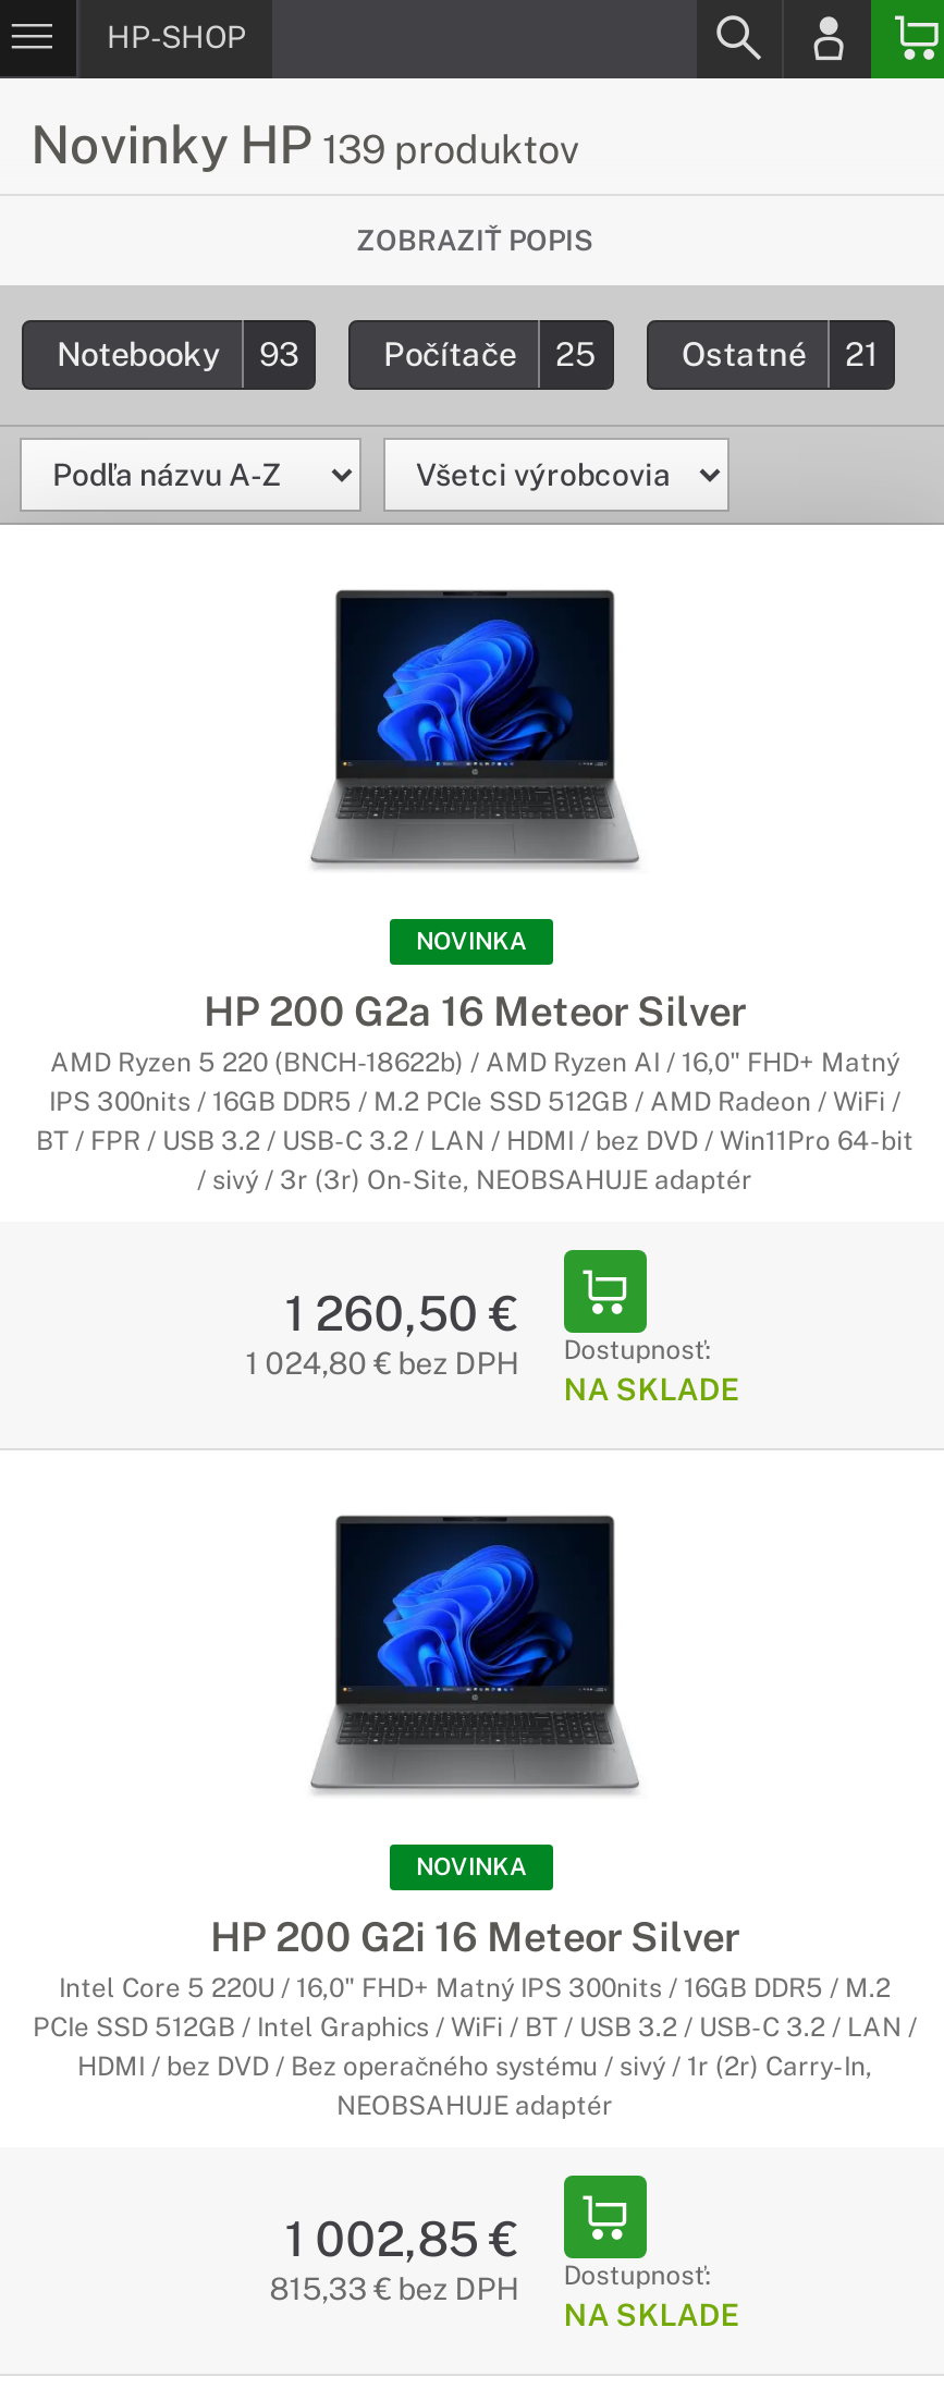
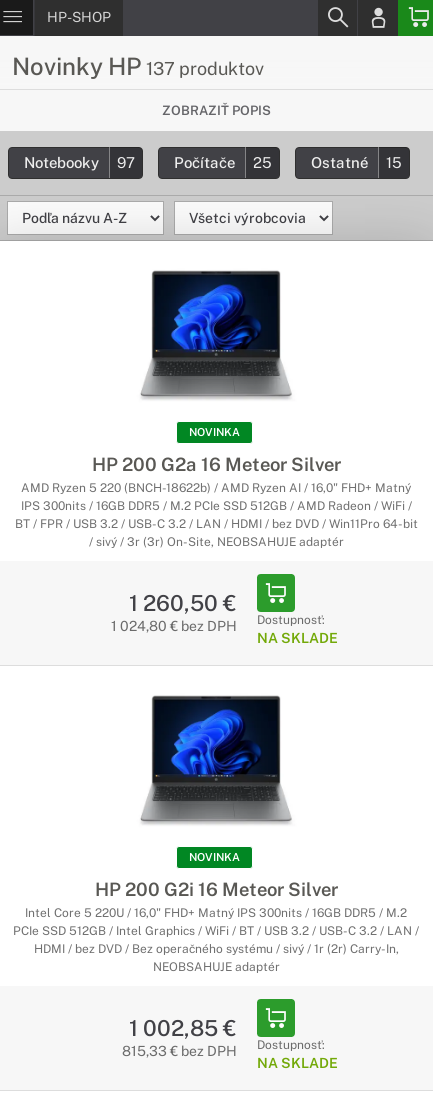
[30,113,579,174] Novinky HP 139 produktov -> [12,52,264,80] Novinky HP 137 produktov
[57,335,298,372] Notebooky 93 -> [24,154,135,171] Notebooky 97
[682,335,878,372] Ostatné 21 -> [311,154,402,171] Ostatné 15

